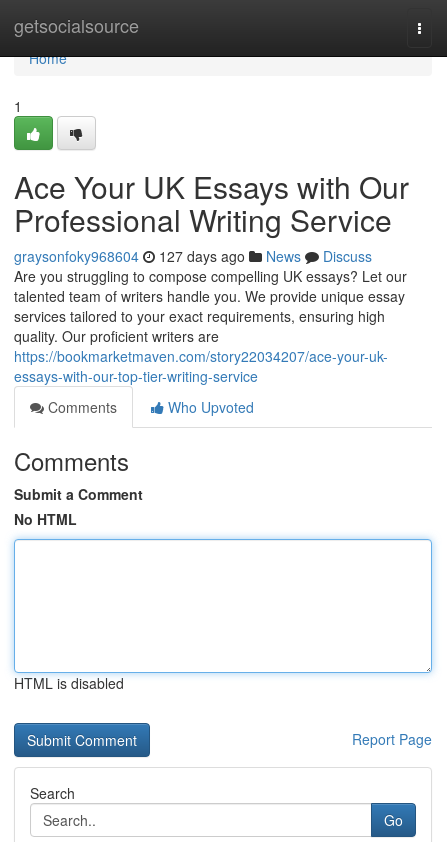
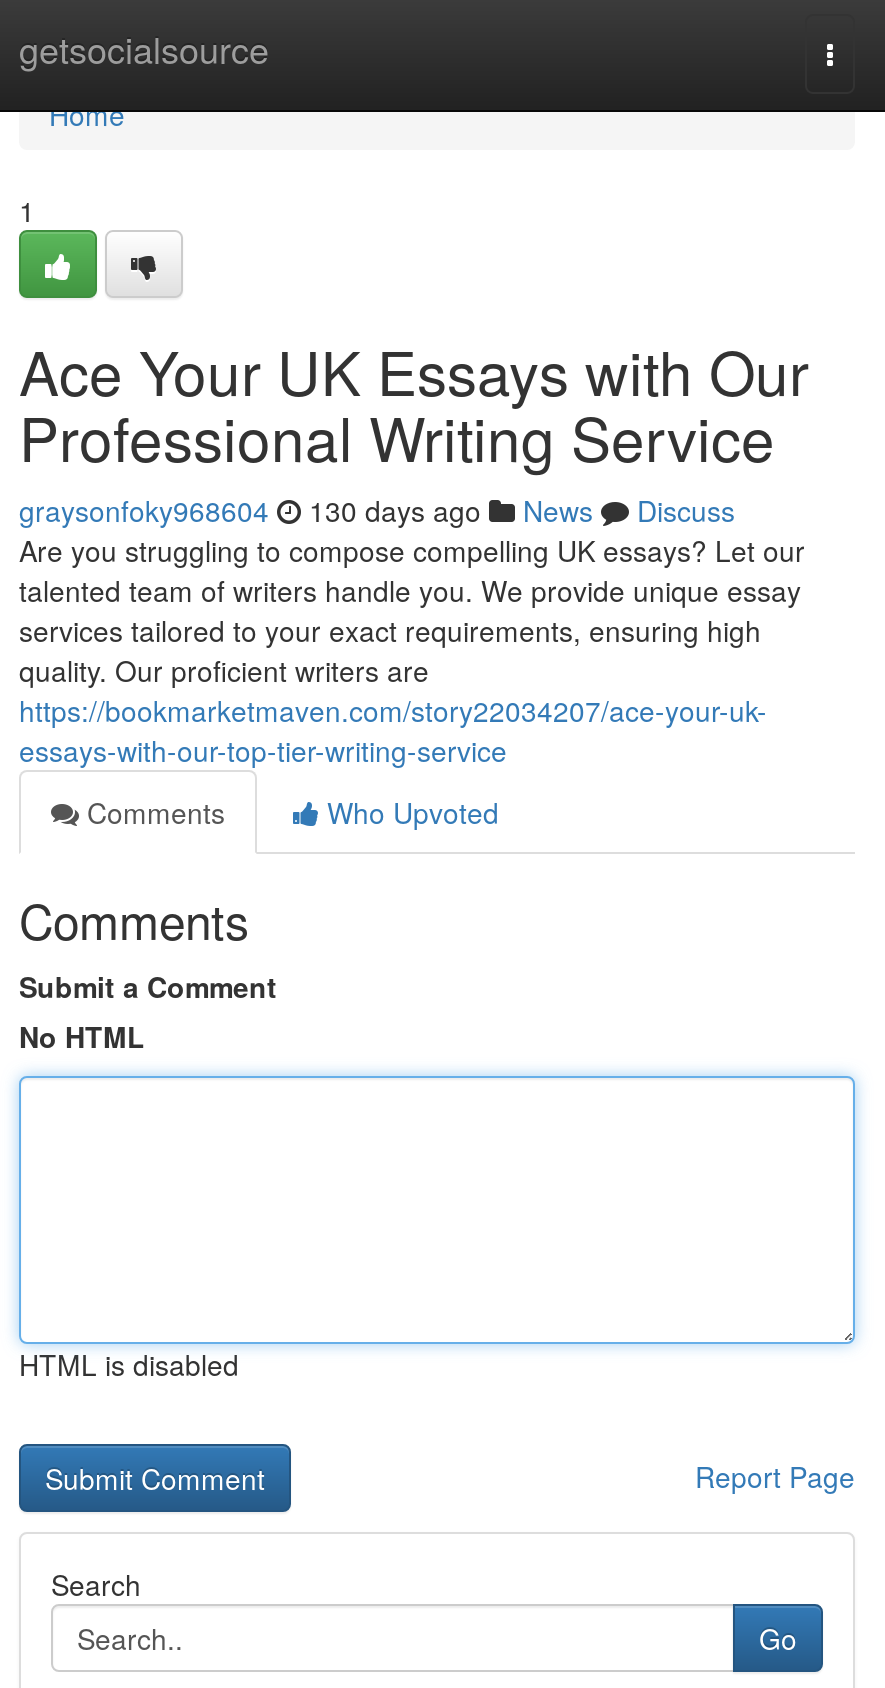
[14,246,372,266] graysonfoky968604 127 days ago News Discuss -> [19,490,735,530] graysonfoky968604 130 days ago News Discuss

